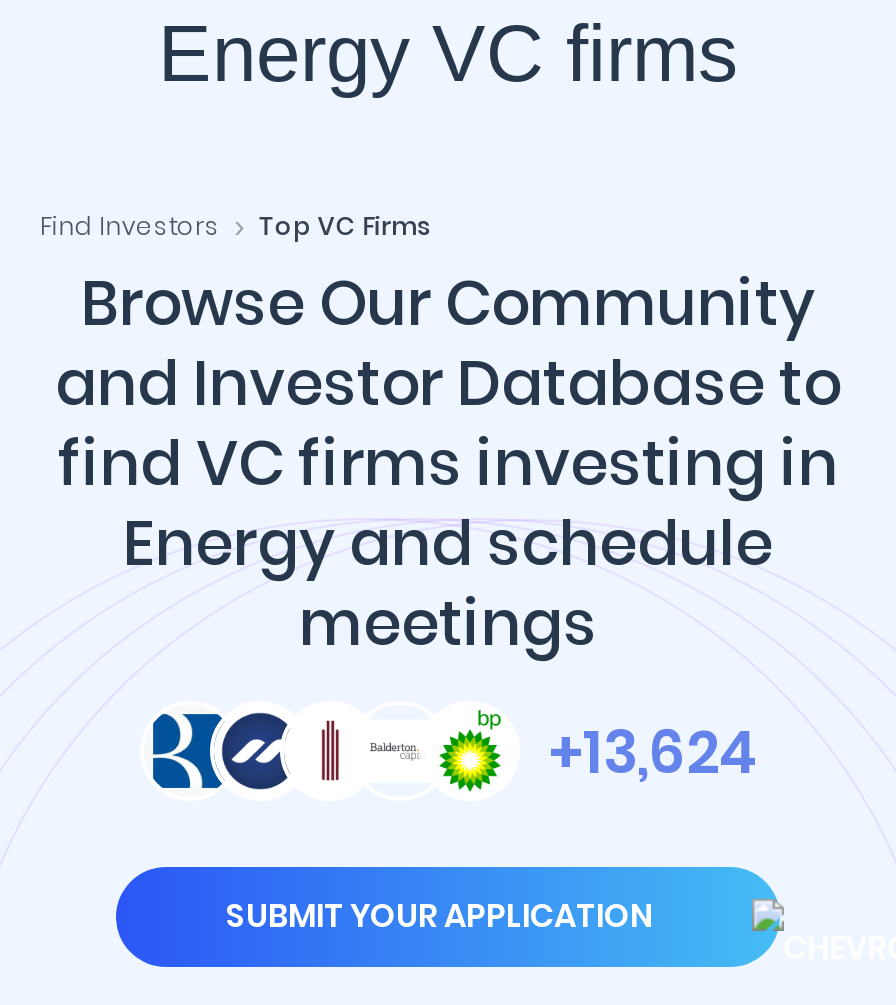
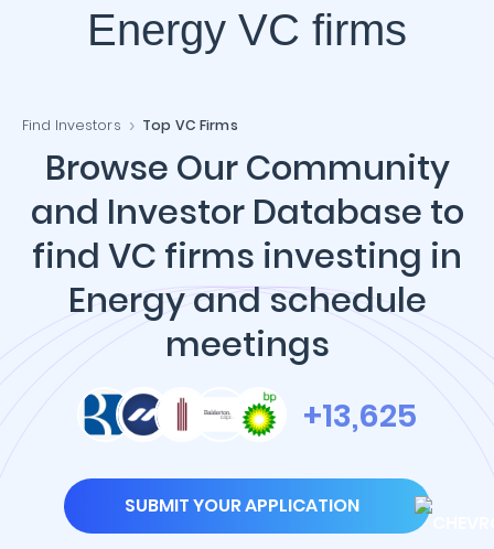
[549,713,757,793] +13,624 -> [303,394,417,438] +13,625

